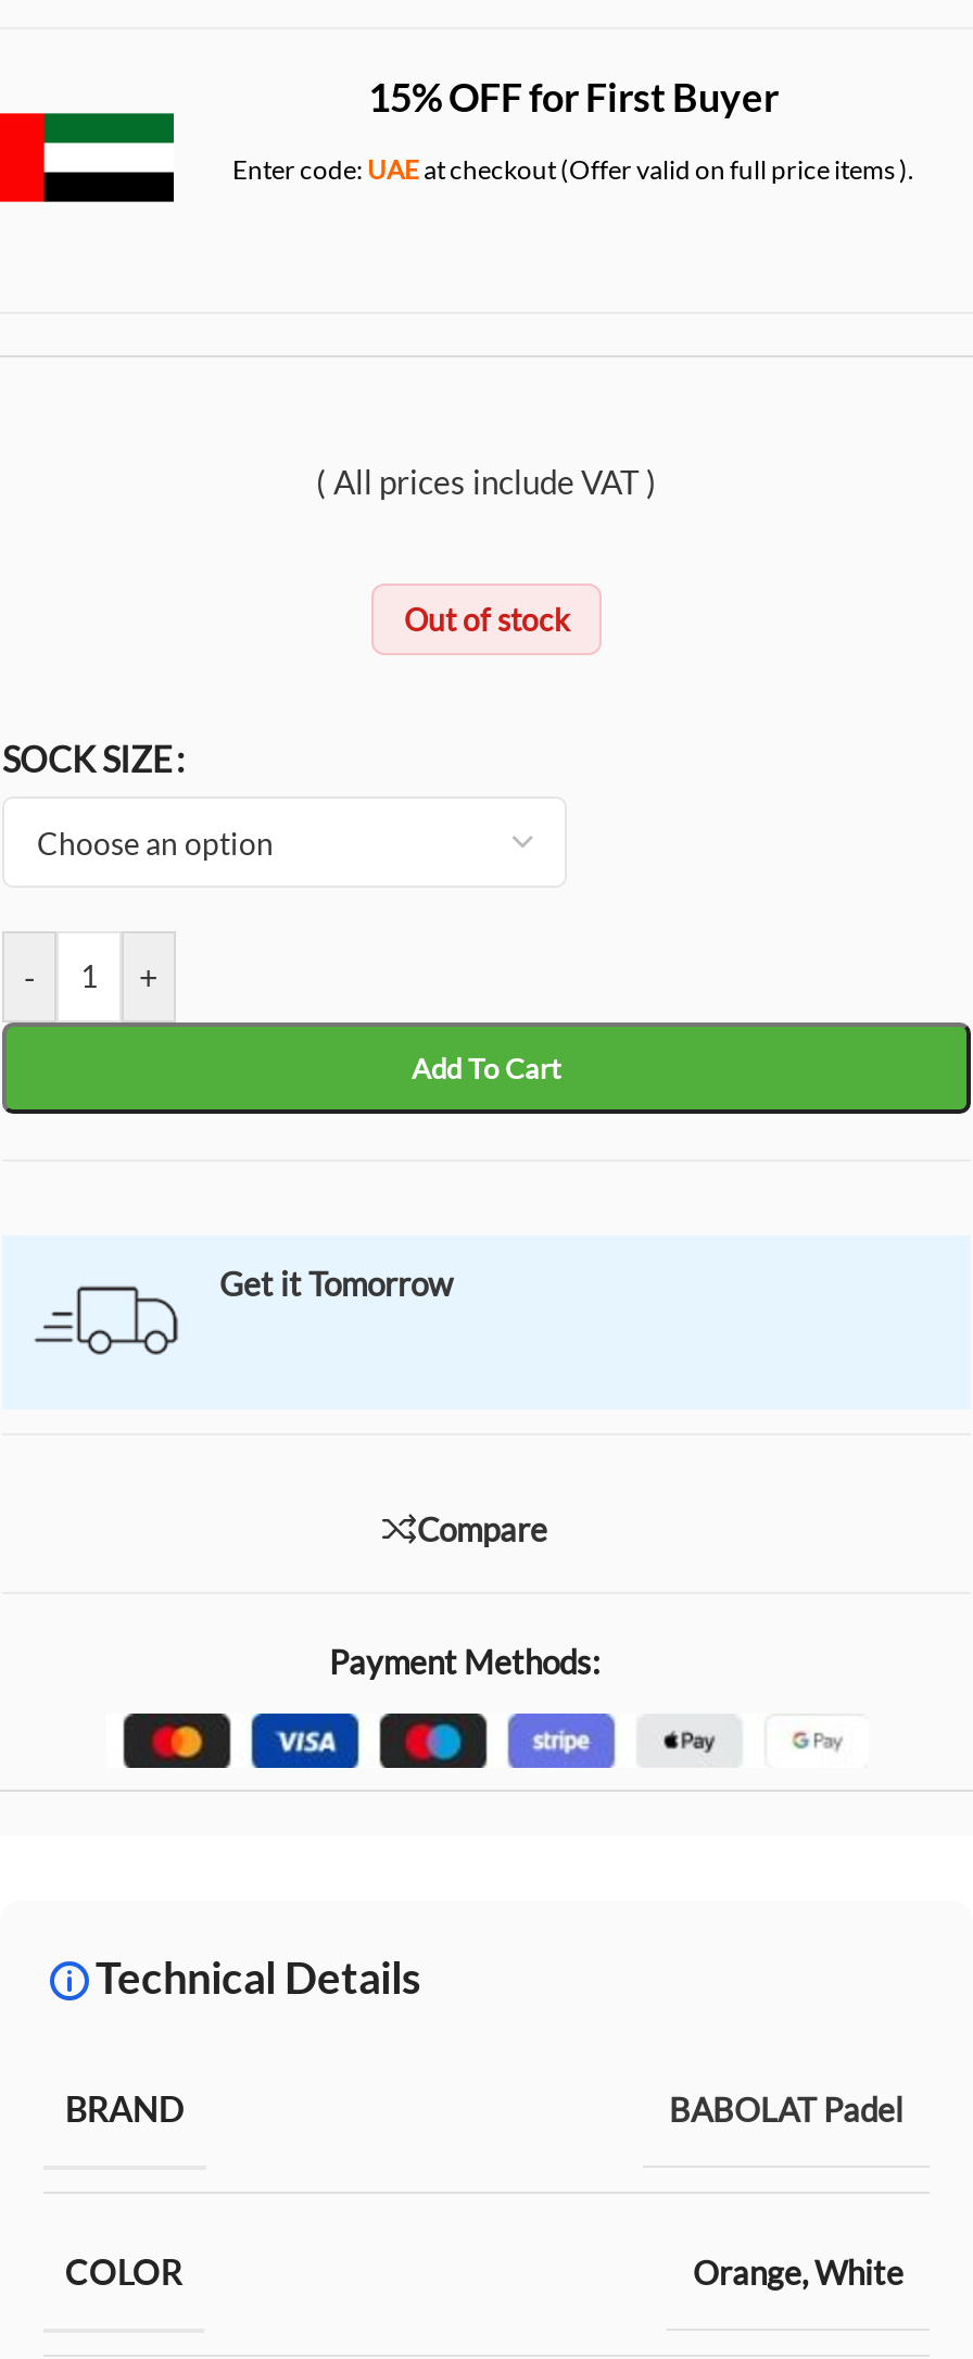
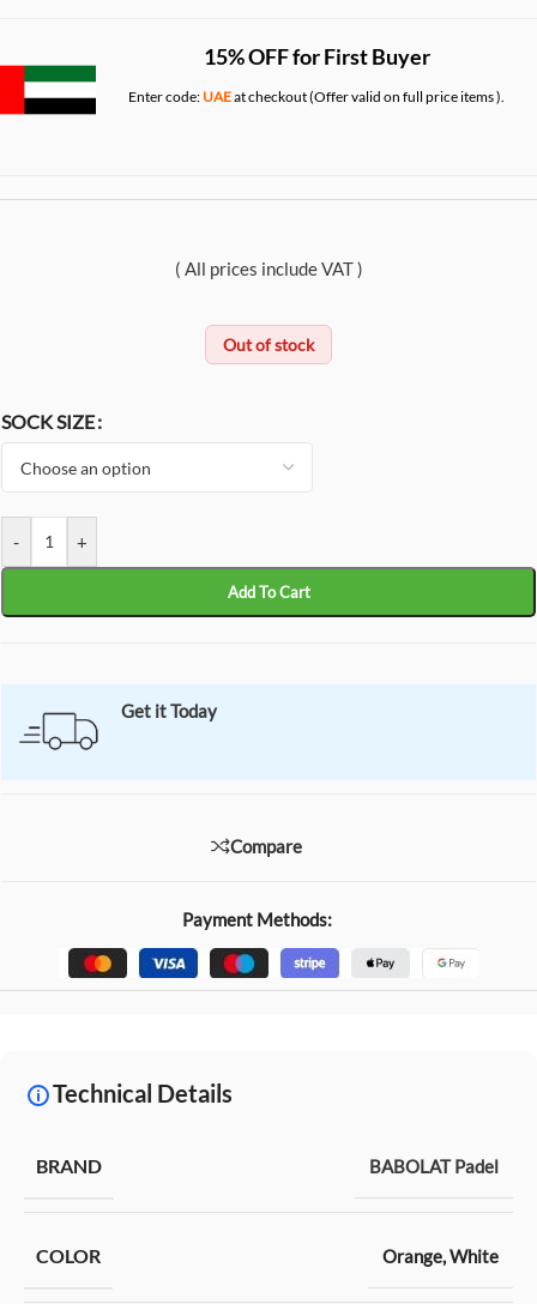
[219,1264,452,1303] Get it Tomorrow -> [121,700,217,722] Get it Today

